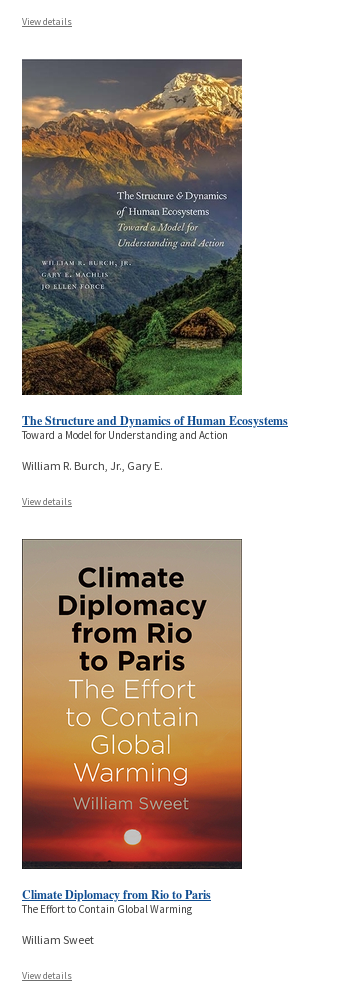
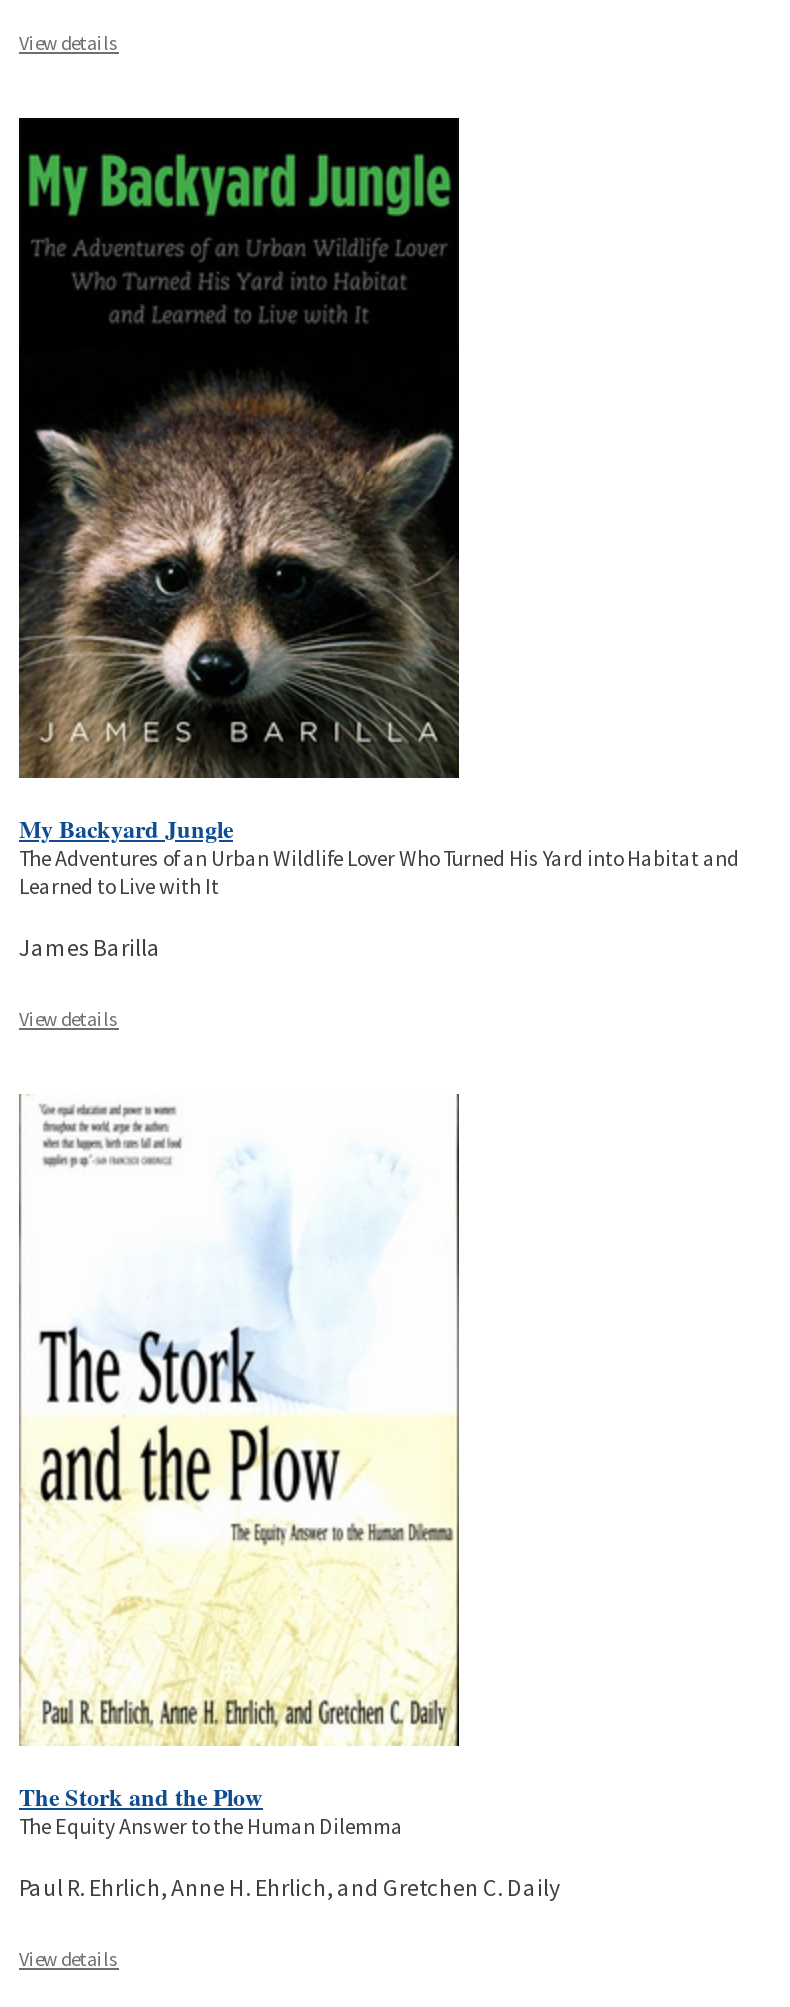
[21,58,288,441] [image] | The Structure and Dynamics of Human Ecosystems | Toward a Model for Understanding and Action -> [17,116,739,899] [image] | My Backyard Jungle | The Adventures of an Urban Wildlife Lover Who Turned His Yard into Habitat and | Learned to Live with It
[22,457,163,472] William R. Burch, Jr., Gary E. -> [19,931,161,961] James Barilla
[21,538,242,915] [image] | Climate Diplomacy from Rio to Paris | The Effort to Contain Global Warming -> [19,1094,459,1839] [image] | The Stork and the Plow | The Equity Answer to the Human Dilemma
[22,931,94,946] William Sweet -> [19,1871,561,1901] Paul R. Ehrlich, Anne H. Ehrlich, and Gretchen C. Daily

